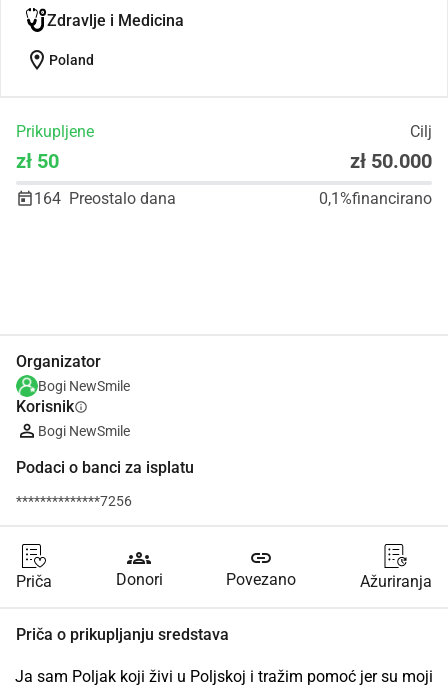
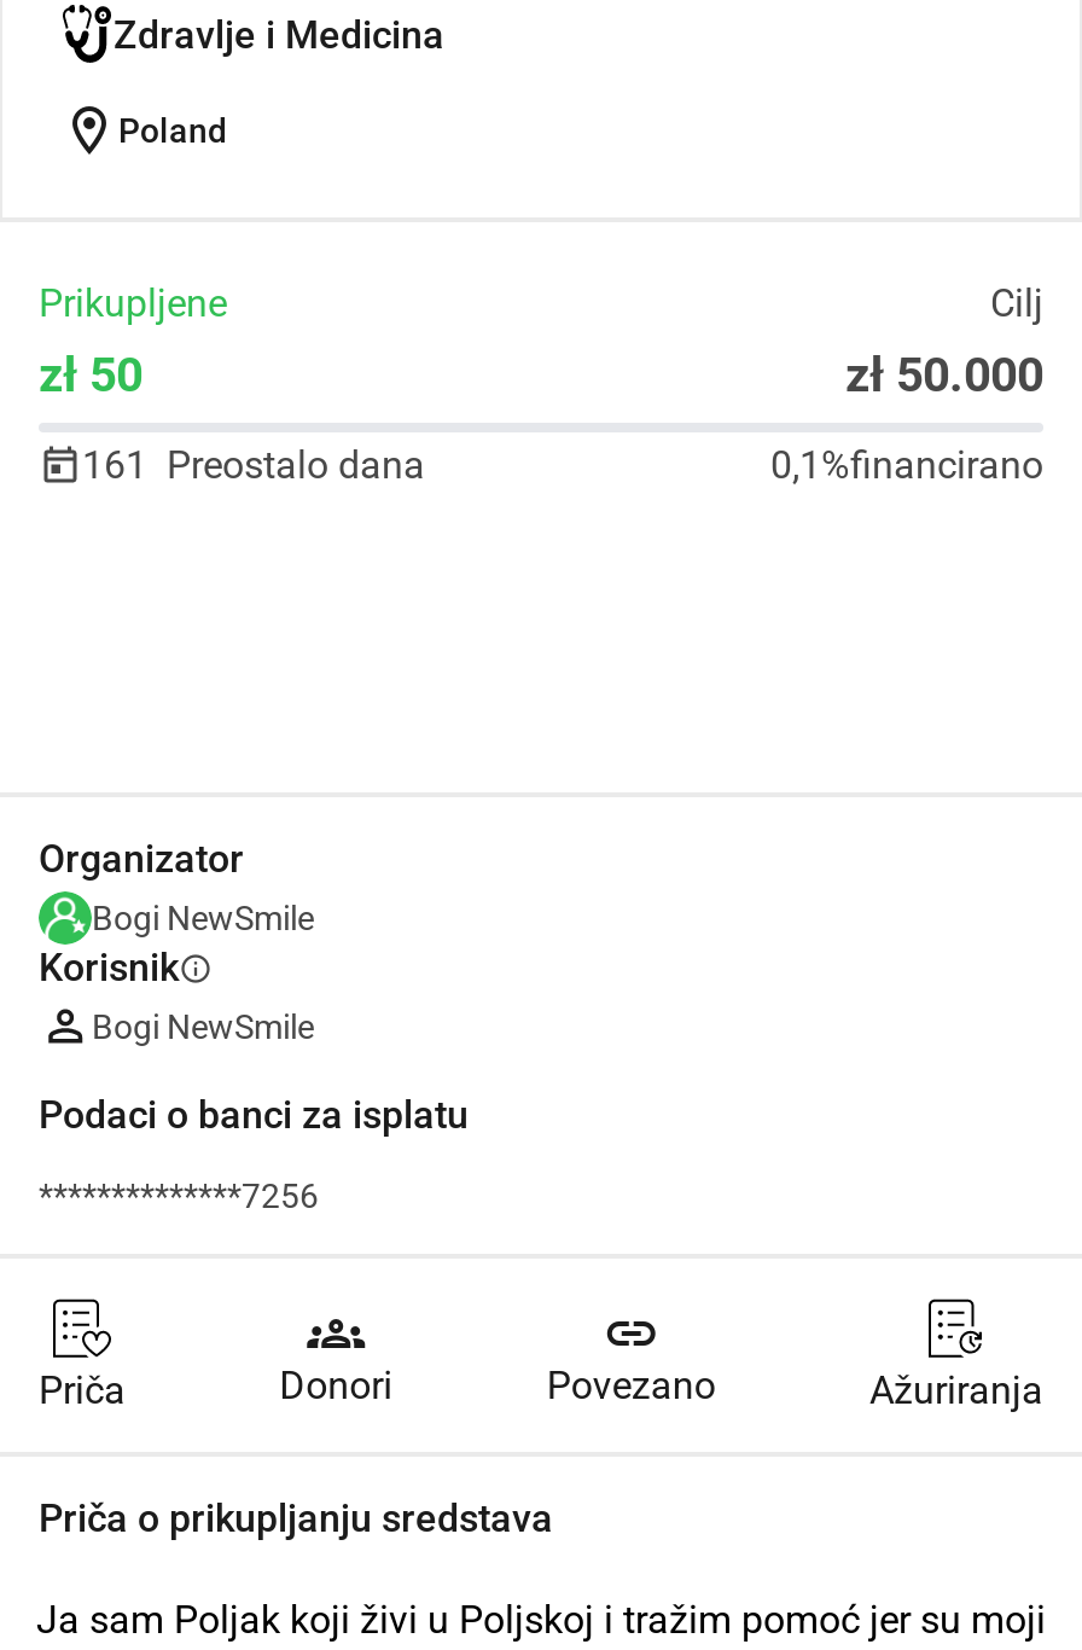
[34,189,176,208] 164 Preostalo dana -> [82,442,425,488] 161 Preostalo dana

